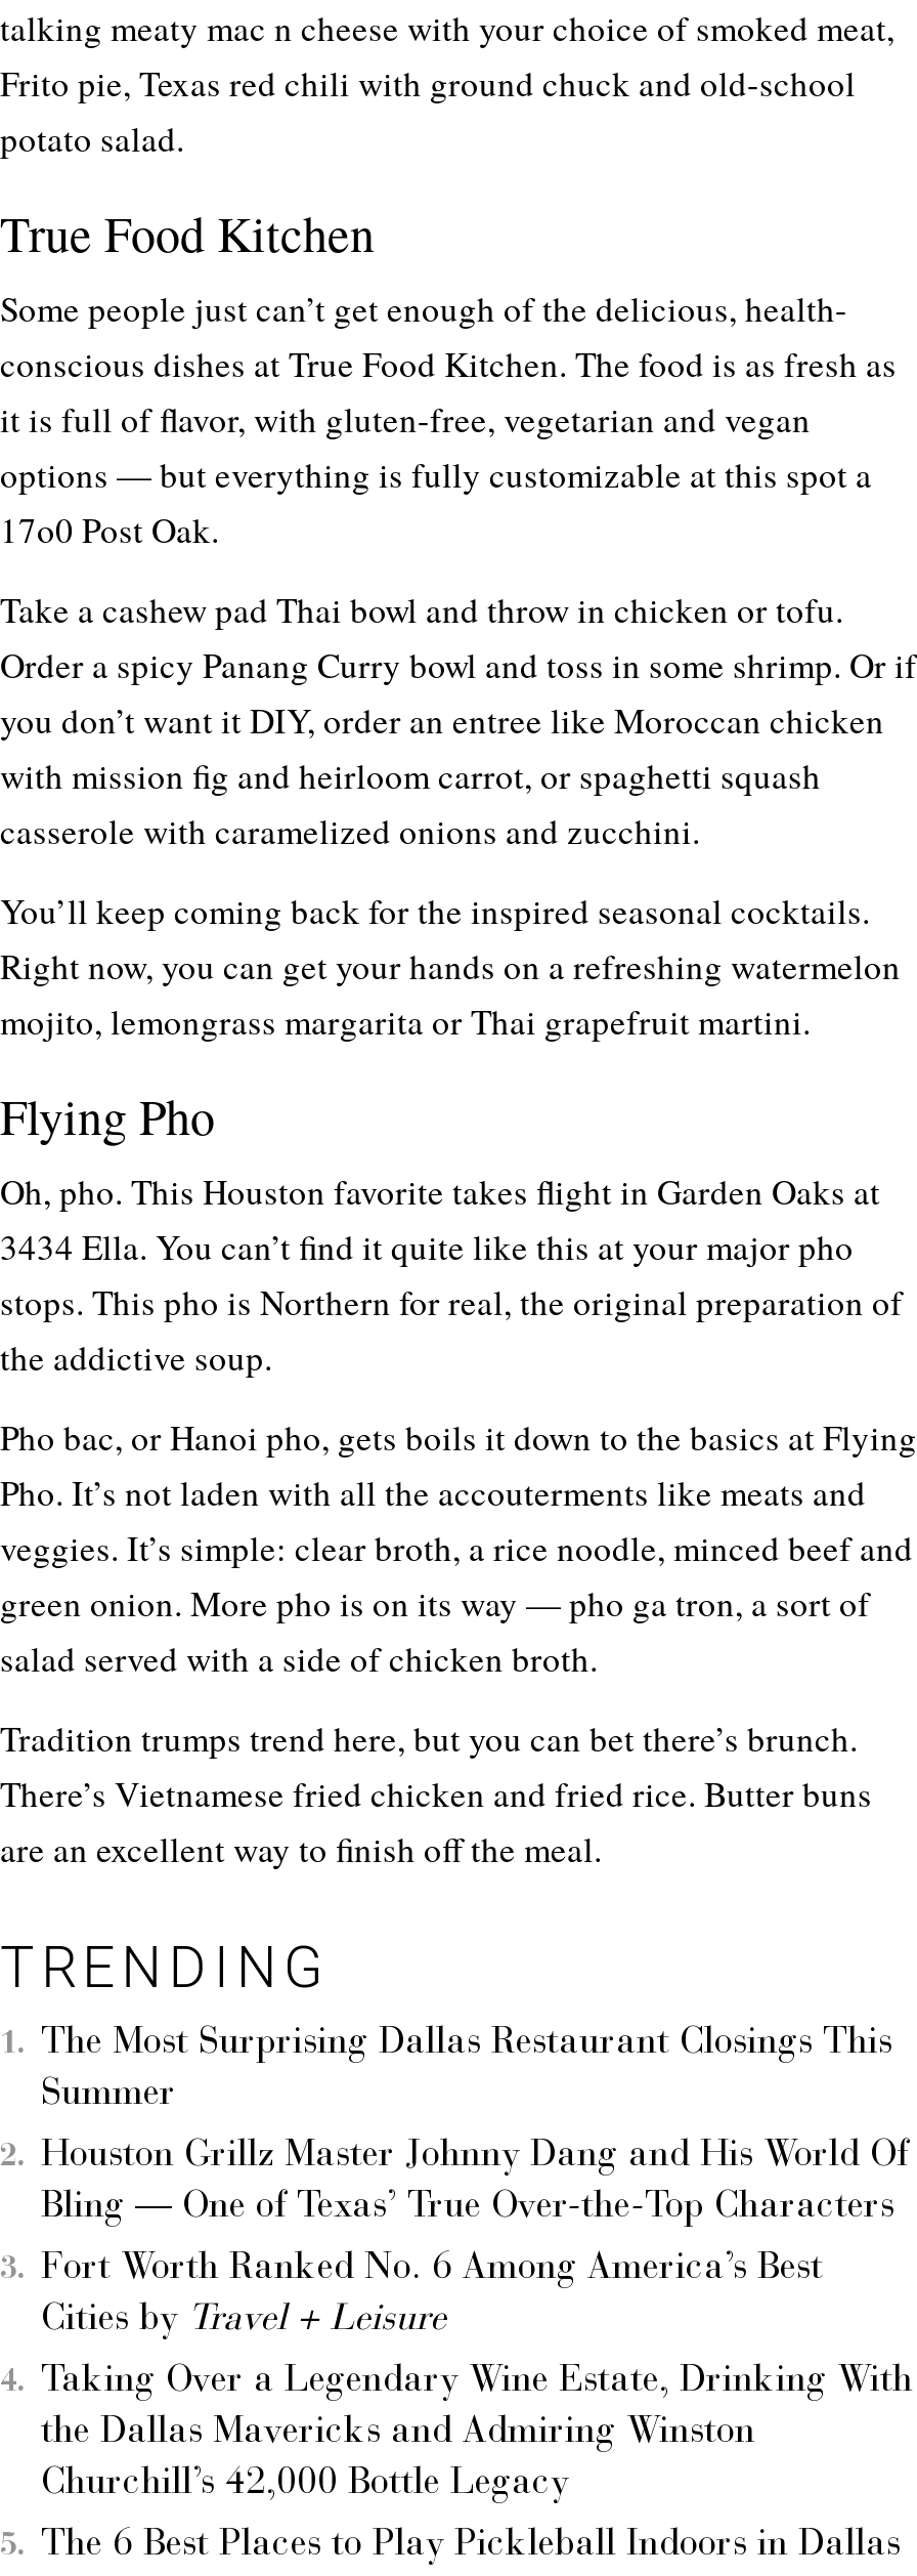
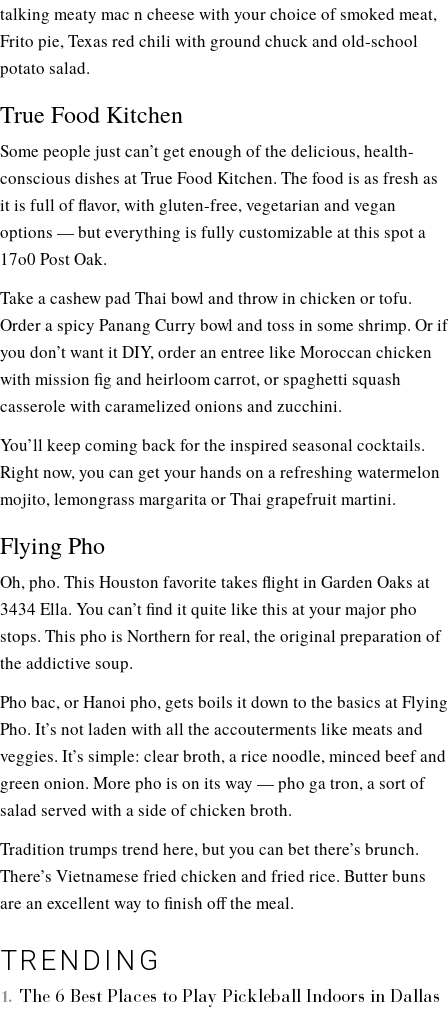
[41,2026,913,2504] The Most Surprising Dallas Restaurant Closings This | Summer | Houston Grillz Master Johnny Dang and His World Of | Bling — One of Texas’ True Over-the-Top Characters | Fort Worth Ranked No. 6 Among America’s Best | Cities by Travel + Leisure | Taking Over a Legendary Wine Estate, Drinking With | the Dallas Mavericks and Admiring Winston | Churchill’s 42,000 Bottle Legacy -> none

